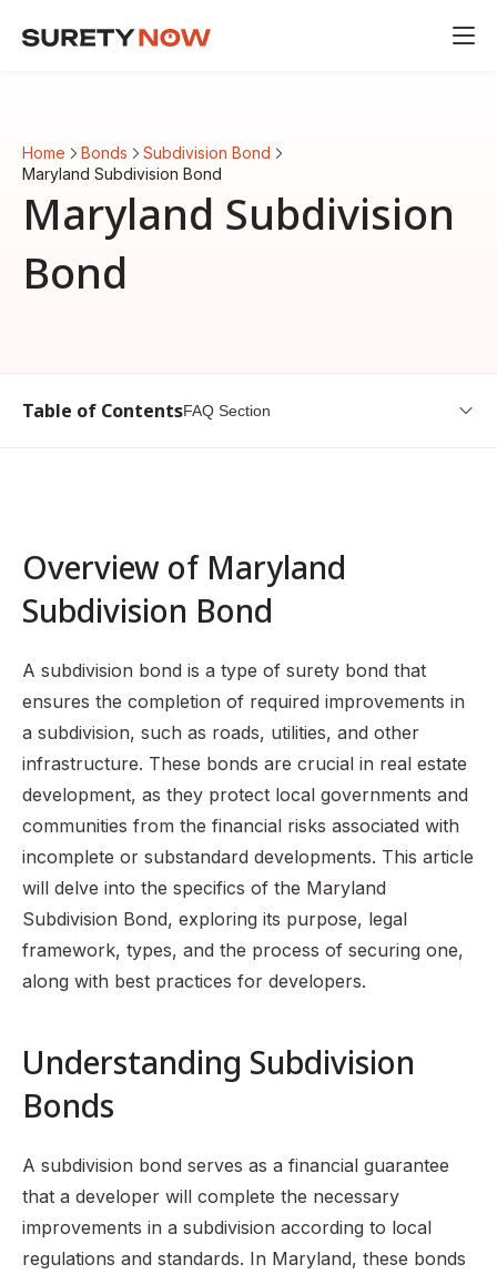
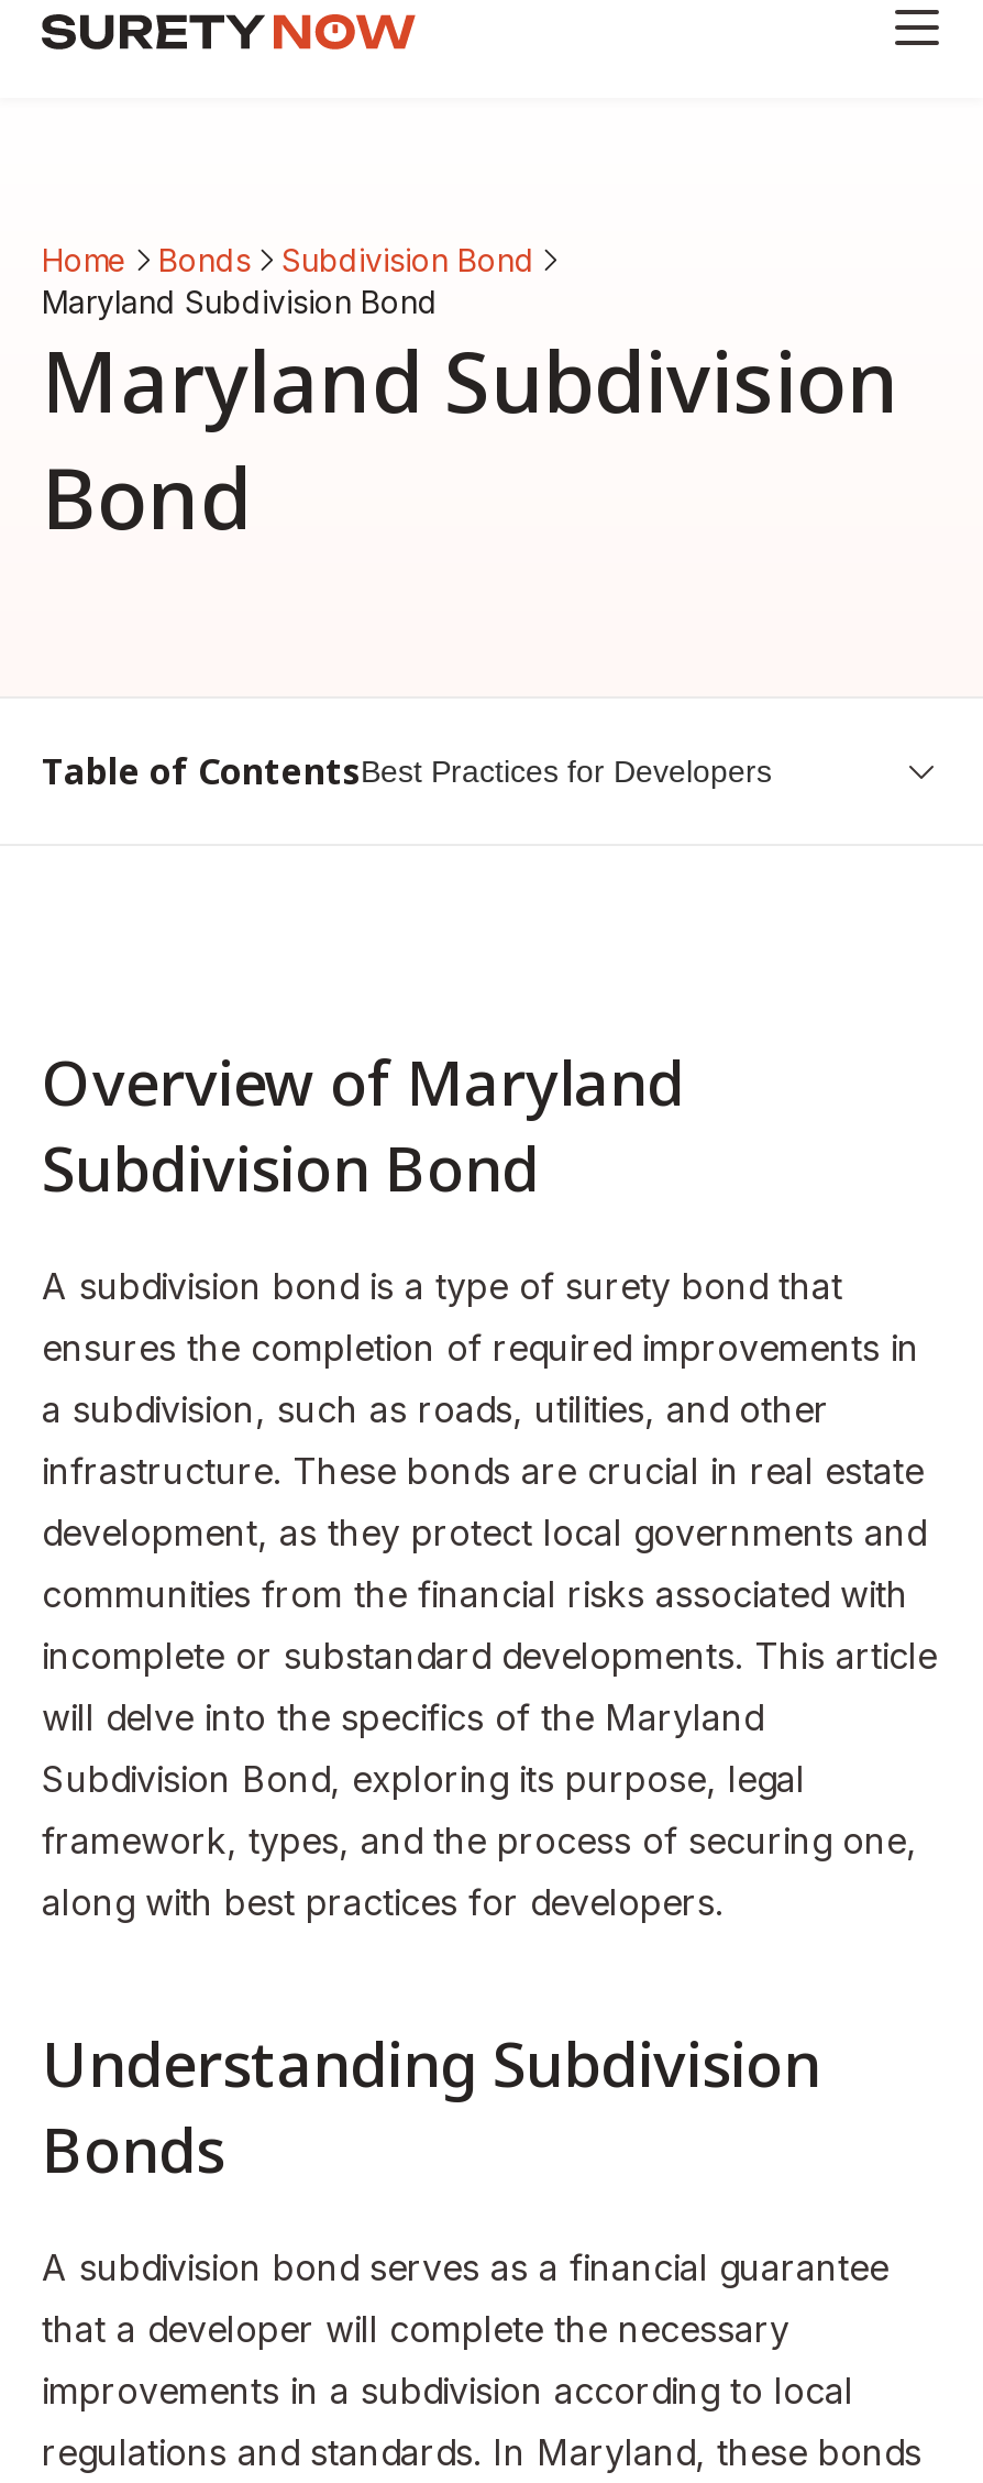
[22,398,271,422] Table of ContentsFAQ Section -> [42,746,772,794] Table of ContentsBest Practices for Developers

